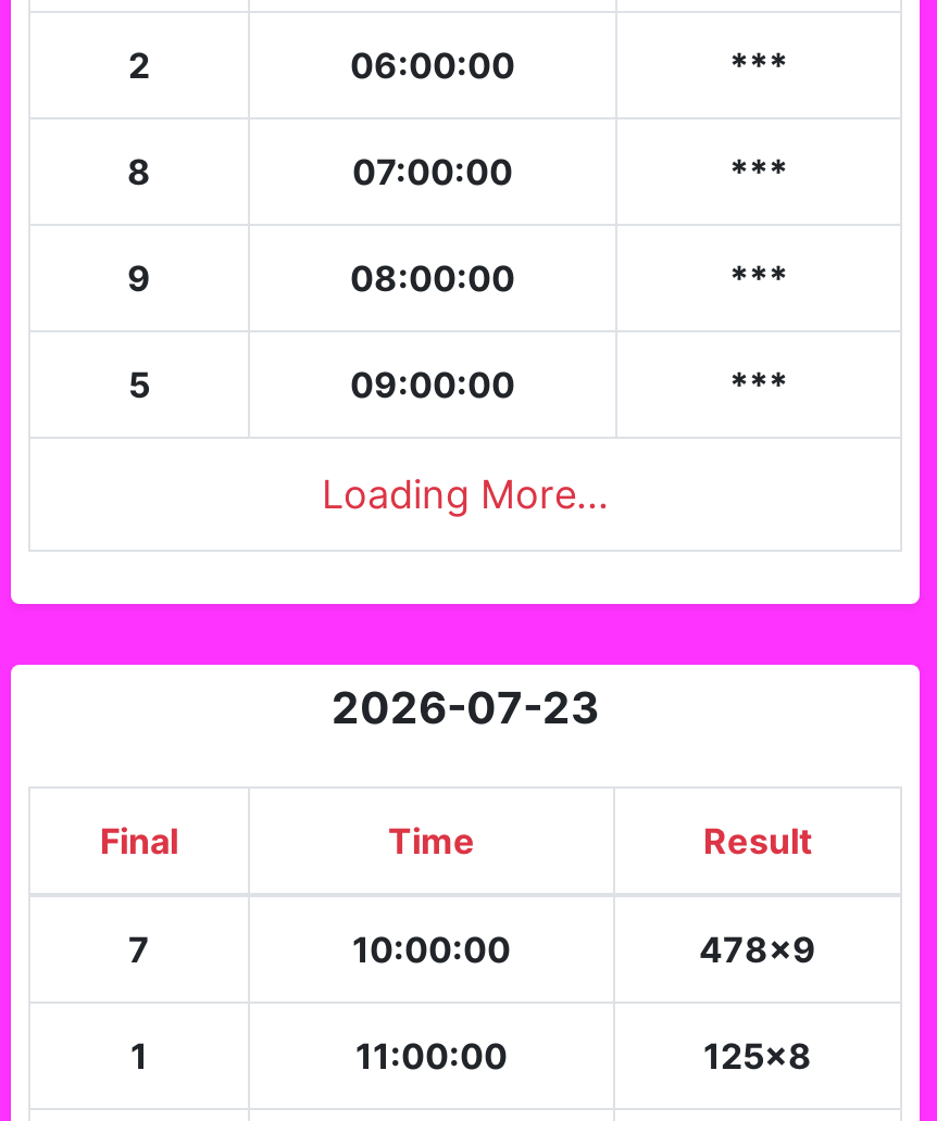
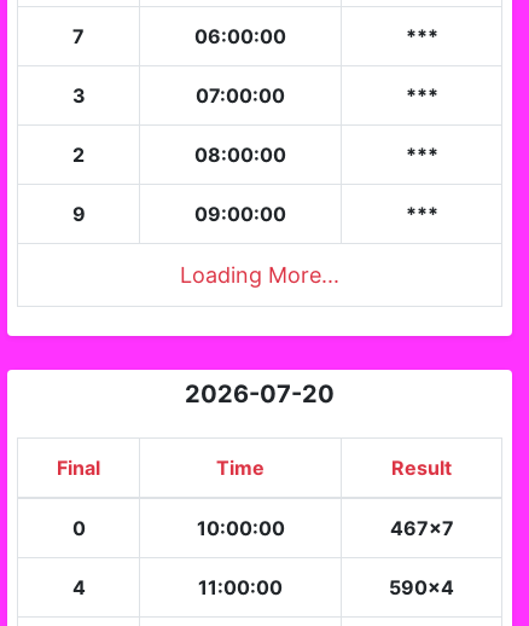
[128,43,150,87] 2 -> [72,24,85,48] 7
[127,150,151,193] 8 -> [72,83,85,108] 3
[127,256,151,300] 9 -> [72,143,85,167] 2
[128,363,150,406] 5 -> [72,202,85,226] 9
[332,682,599,734] 2026-07-23 -> [185,379,335,408] 2026-07-20
[128,928,150,971] 7 -> [72,516,85,540] 0
[699,928,816,971] 478x9 -> [390,516,454,540] 467x7
[130,1034,148,1078] 1 -> [72,575,85,599] 4
[703,1034,812,1078] 125x8 -> [389,575,454,599] 590x4

